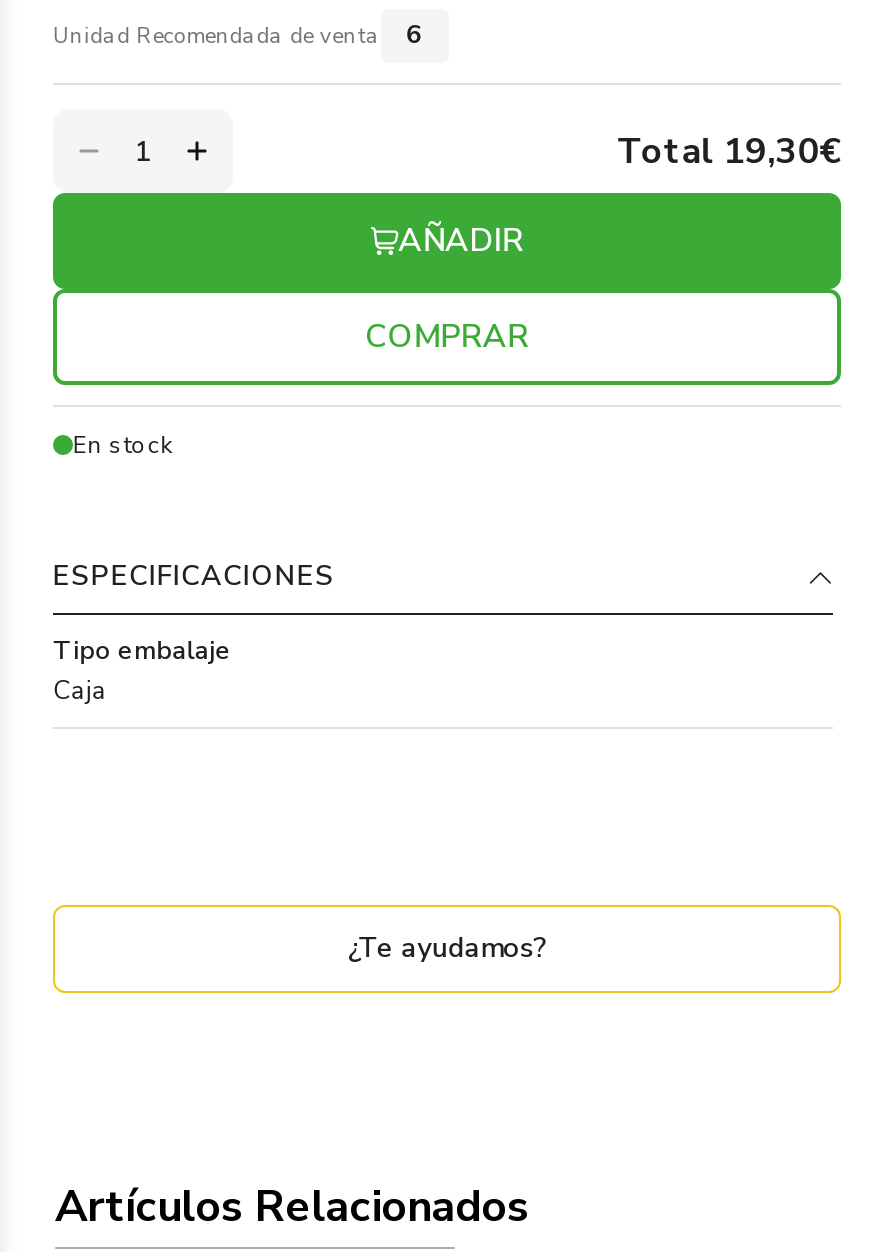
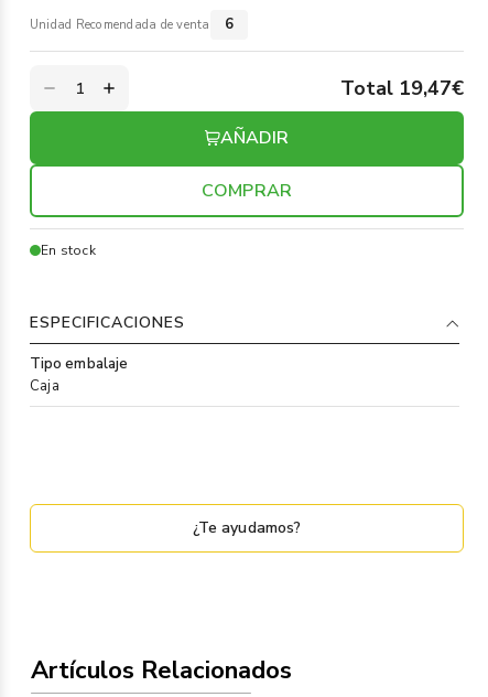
[617,126,841,174] Total 19,30€ -> [340,74,464,101] Total 19,47€

